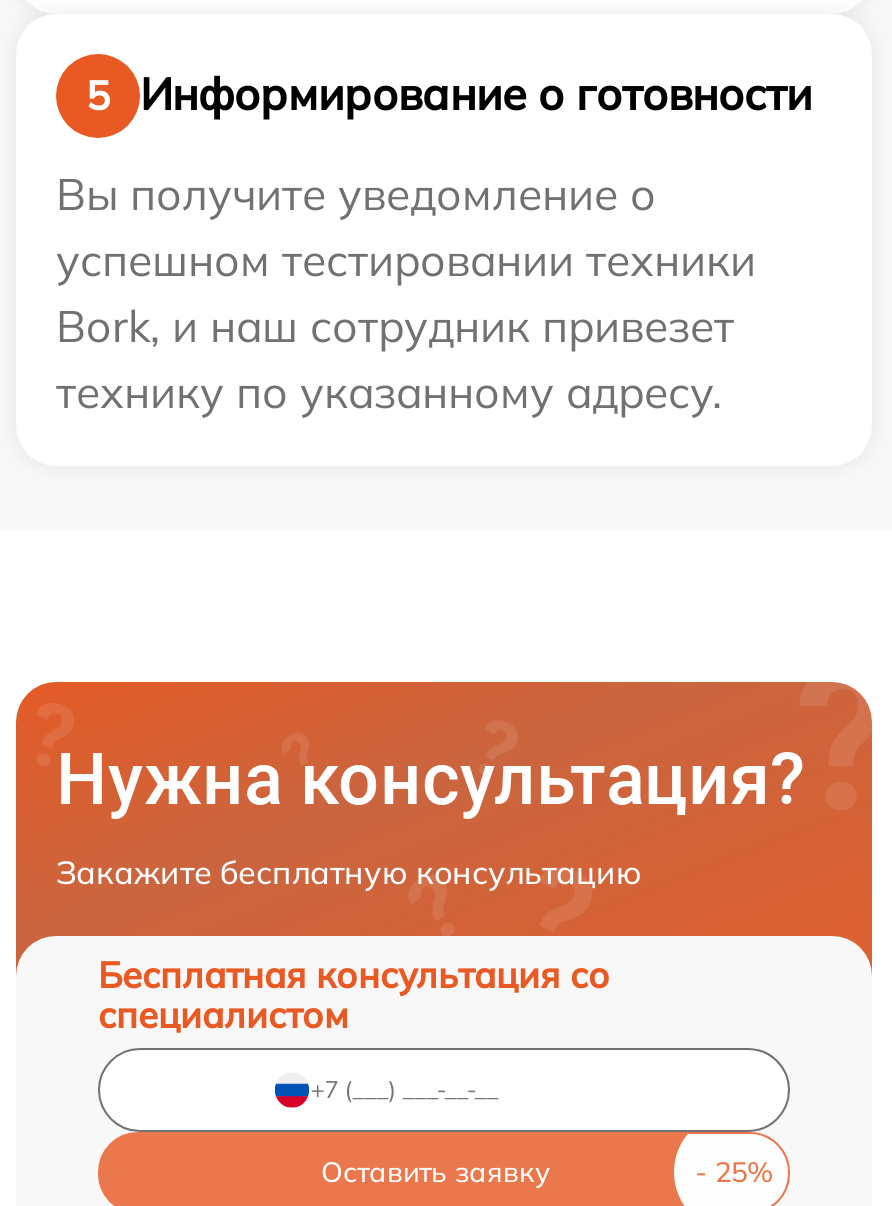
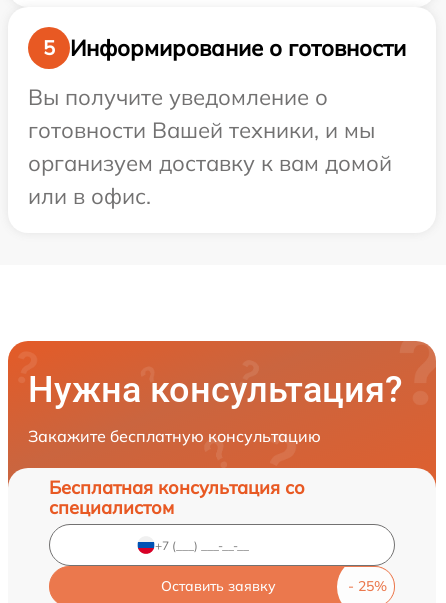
[56,232,756,420] успешном тестировании техники | Bork, и наш сотрудник привезет | технику по указанному адресу. -> [28,116,392,210] готовности Вашей техники, и мы | организуем доставку к вам домой | или в офис.

